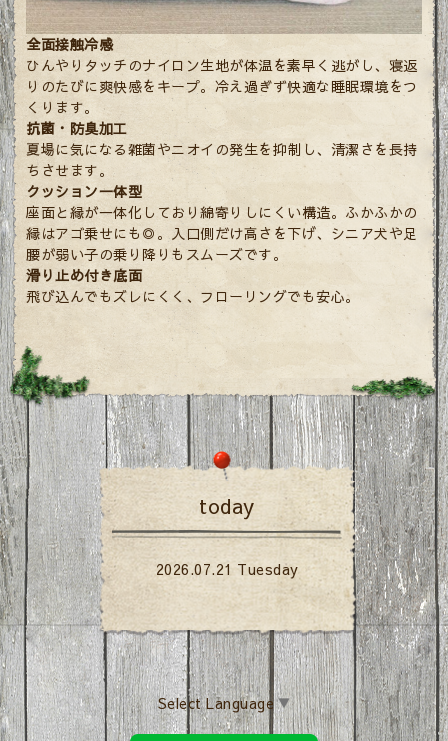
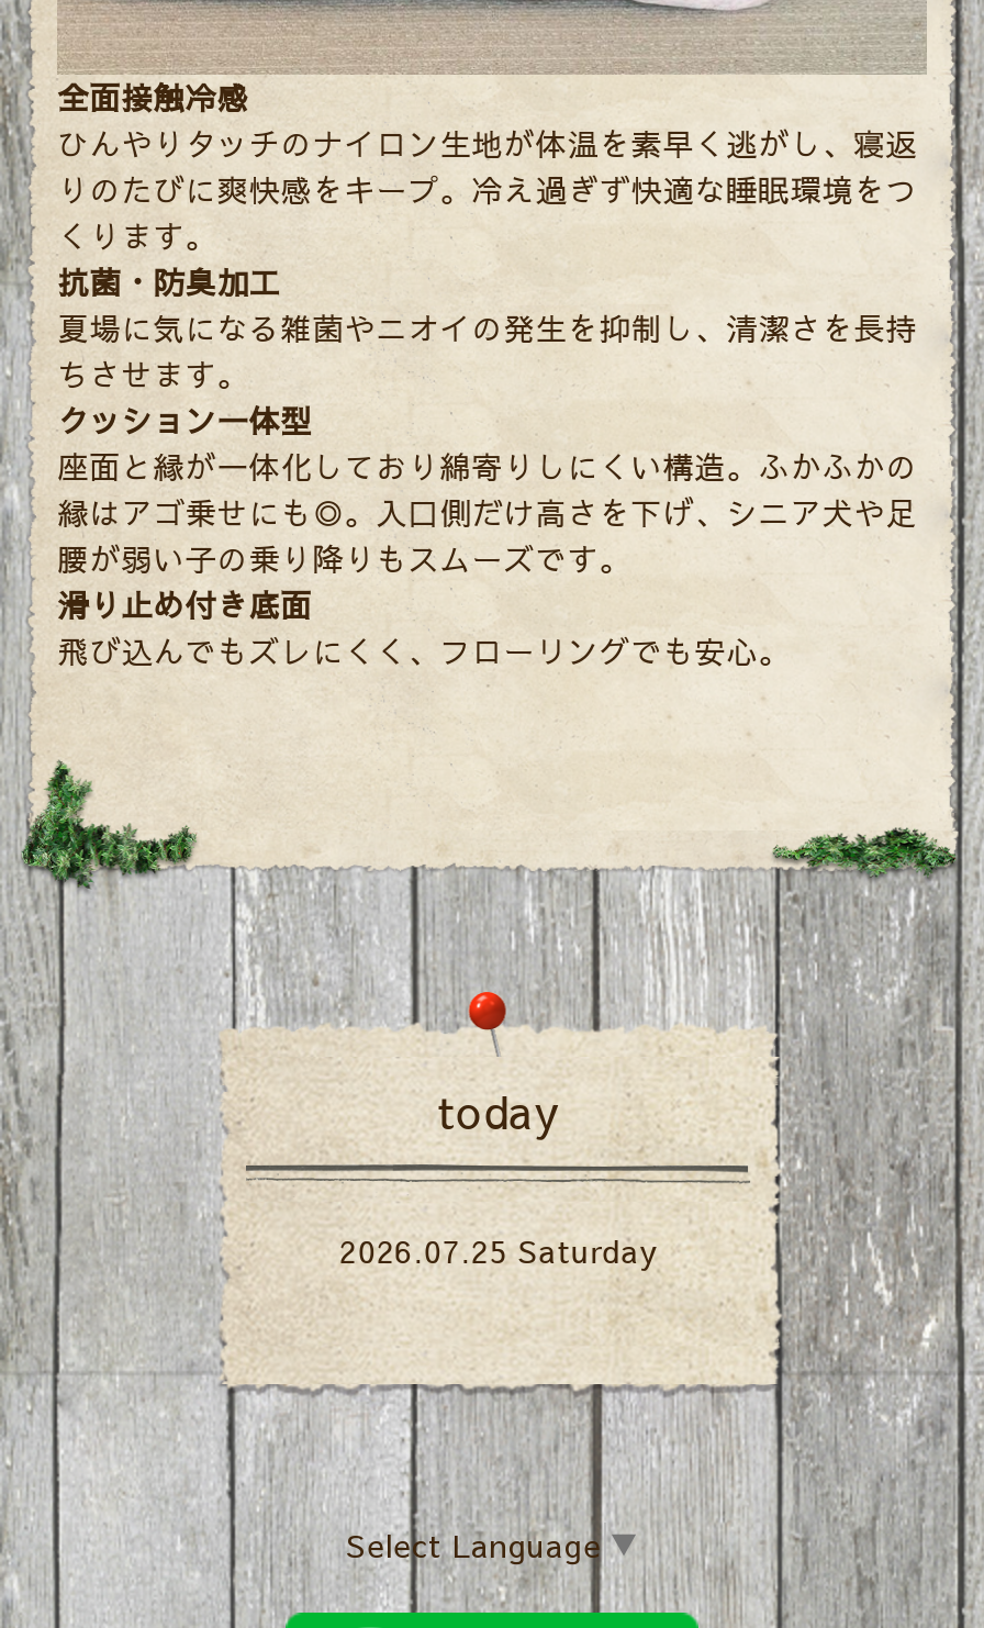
[155,559,298,579] 2026.07.21 Tuesday -> [339,1229,658,1273] 2026.07.25 Saturday

